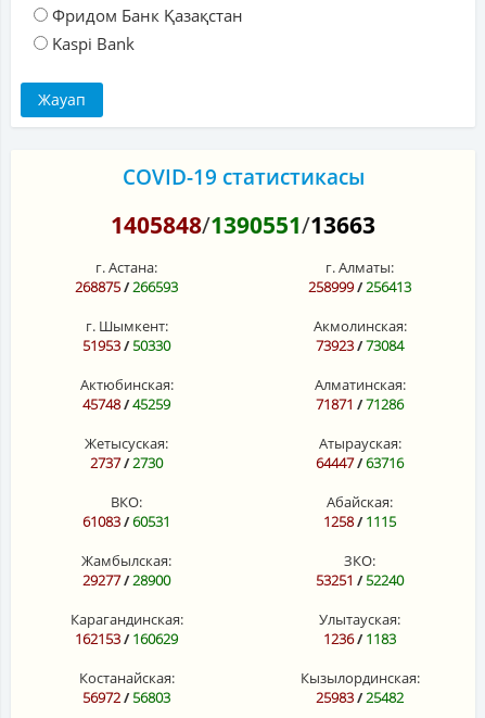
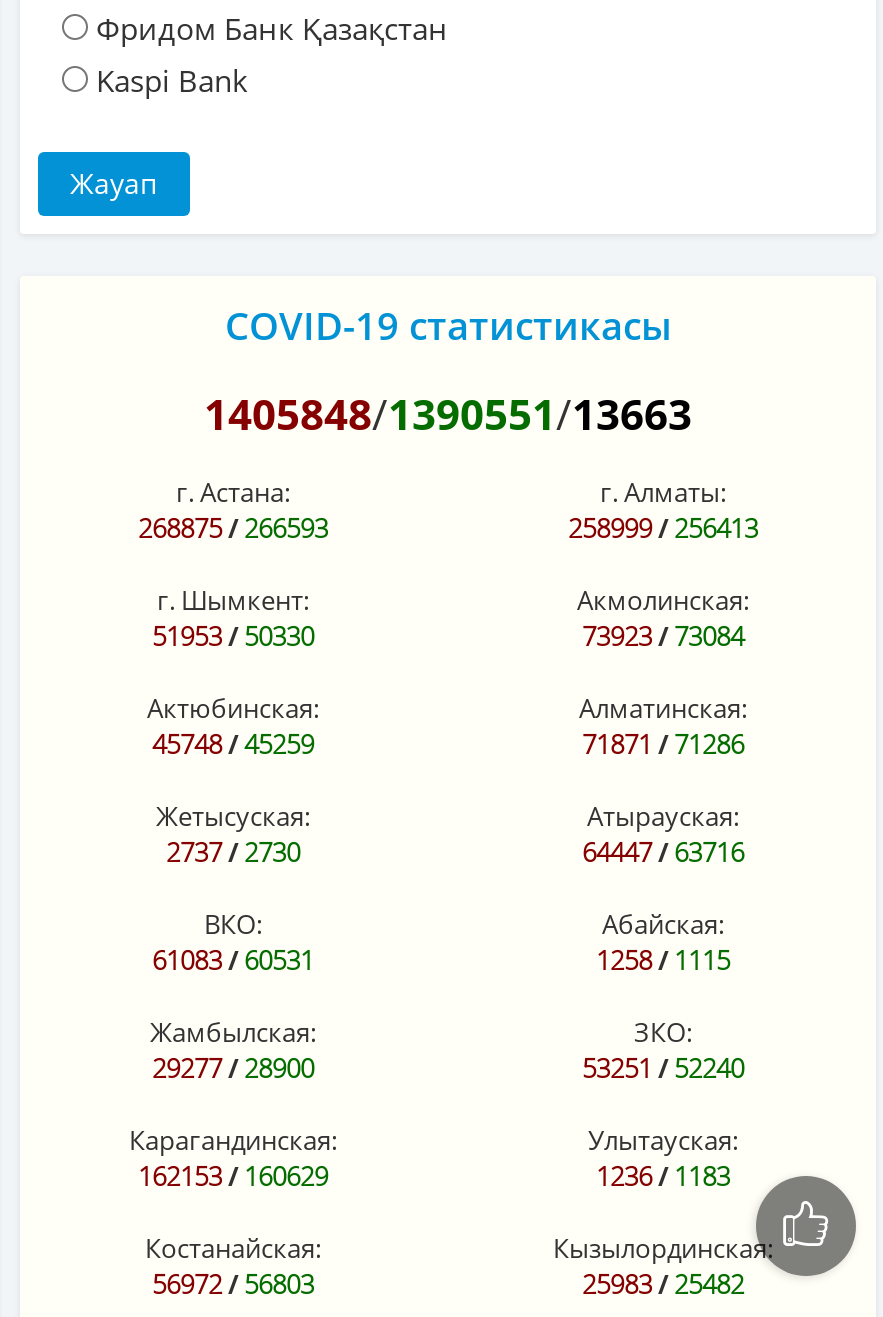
none -> [754,1174,858,1278] [image]

